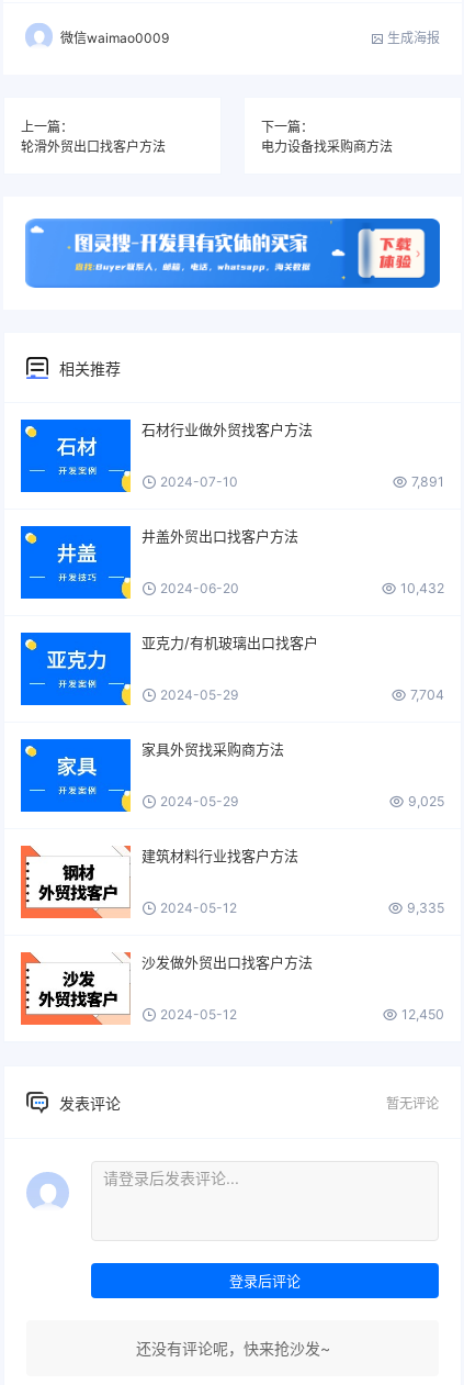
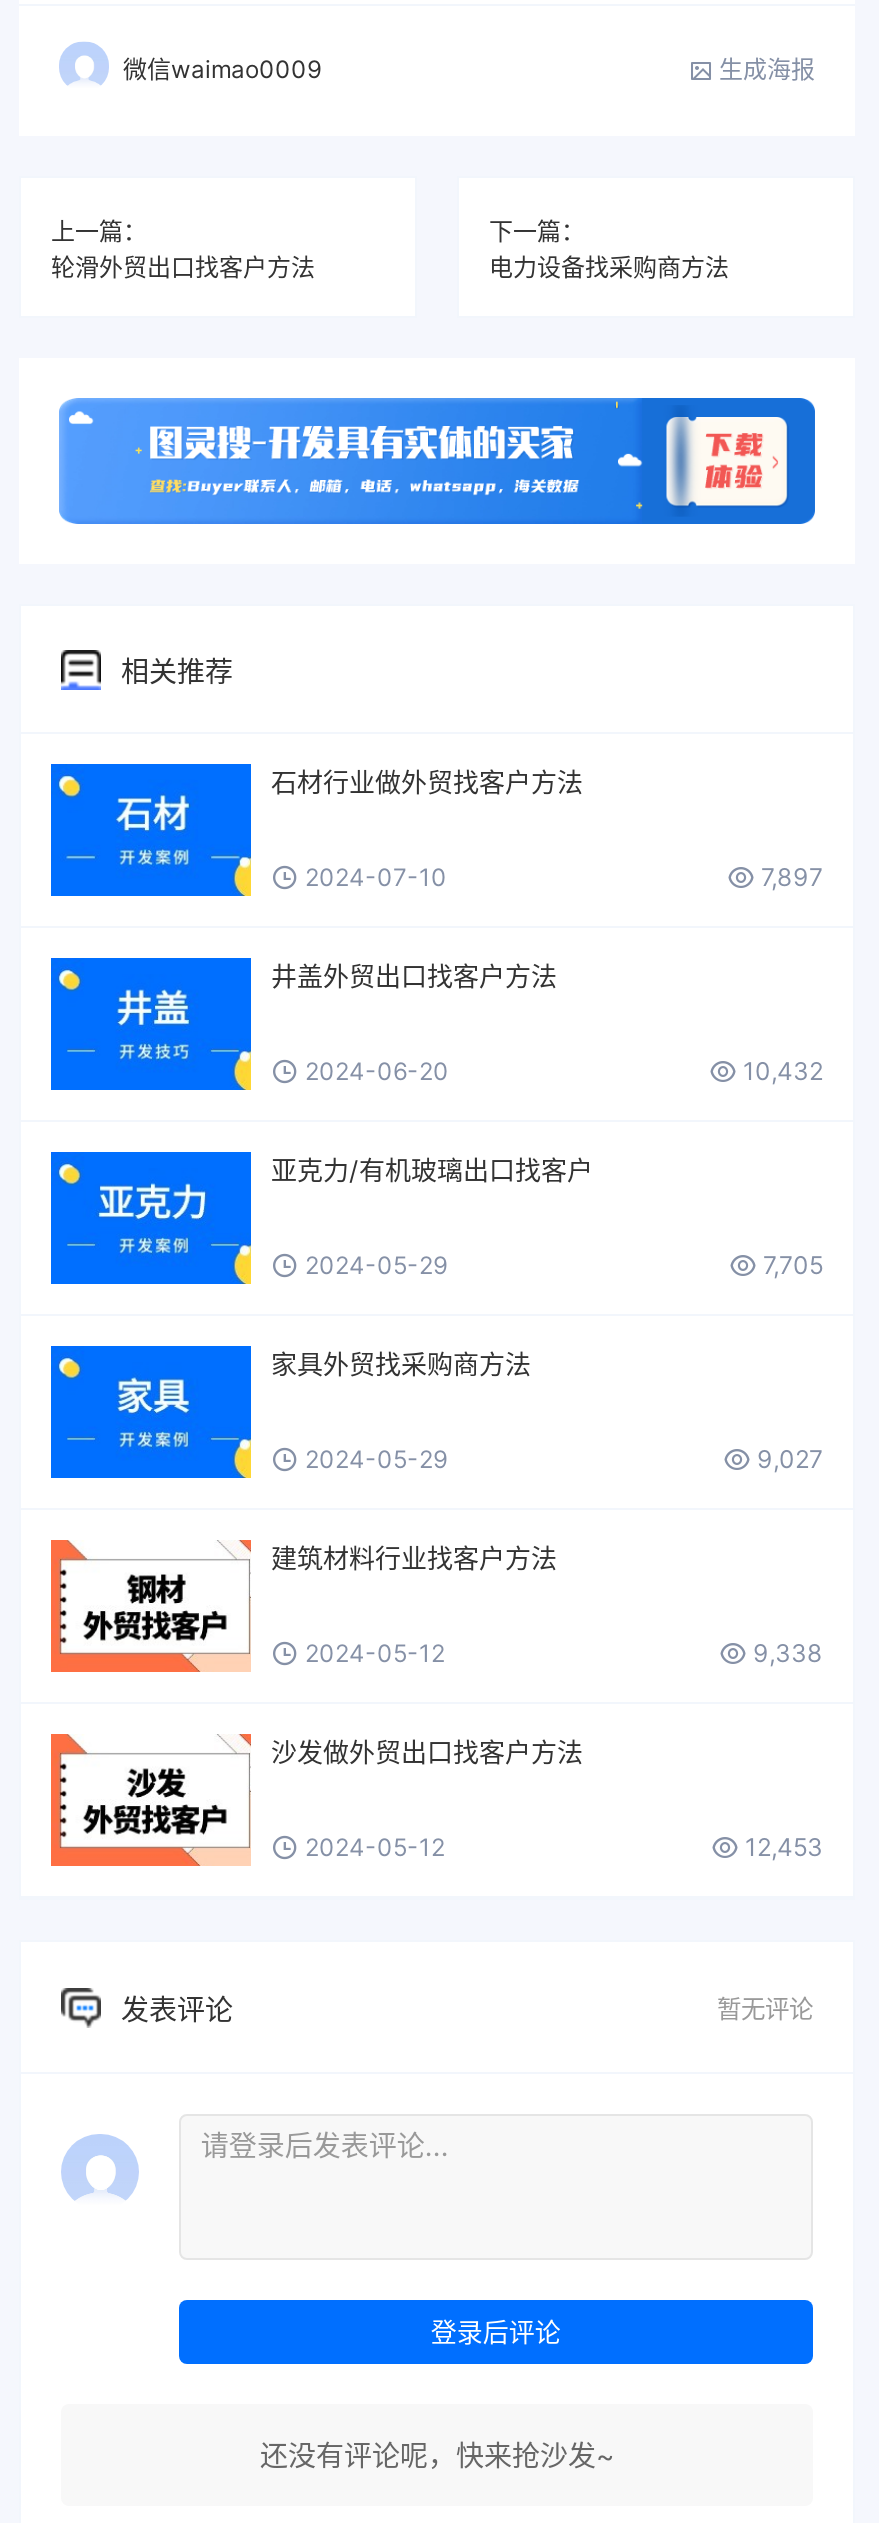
[411,473,444,489] 7,891 -> [761,861,823,891] 7,897
[410,686,444,702] 7,704 -> [763,1249,823,1279] 7,705
[408,793,444,809] 9,025 -> [757,1443,823,1473] 9,027
[407,899,444,916] 9,335 -> [753,1637,823,1667] 9,338
[401,1006,444,1022] 12,450 -> [745,1831,823,1861] 12,453

